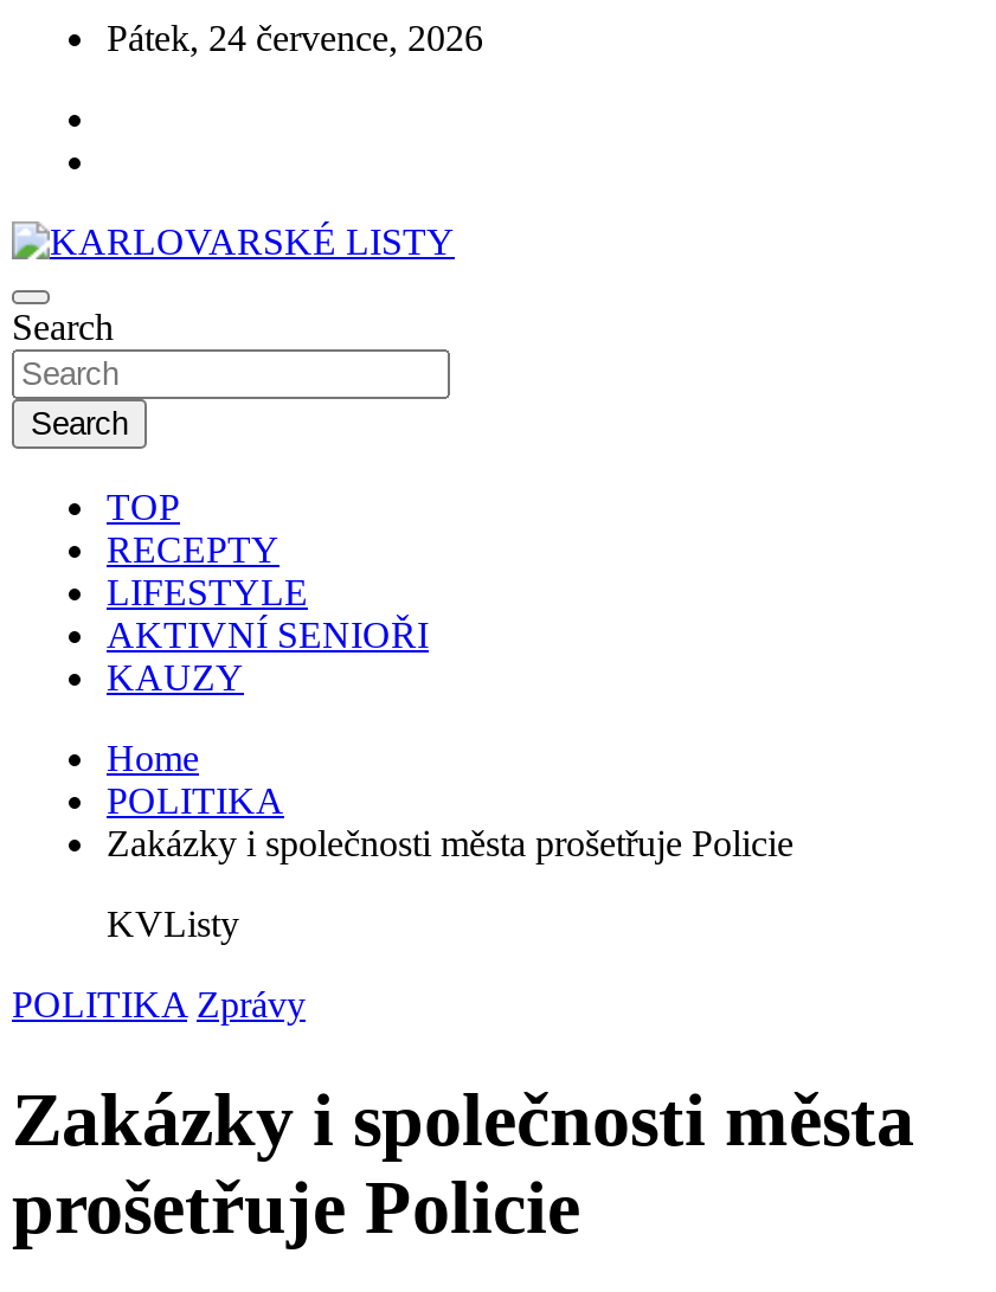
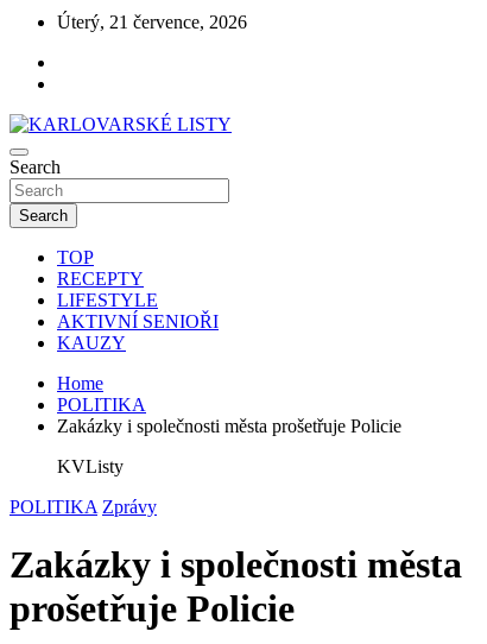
[107,18,483,58] Pátek, 24 července, 2026 -> [57,12,247,32] Úterý, 21 července, 2026

